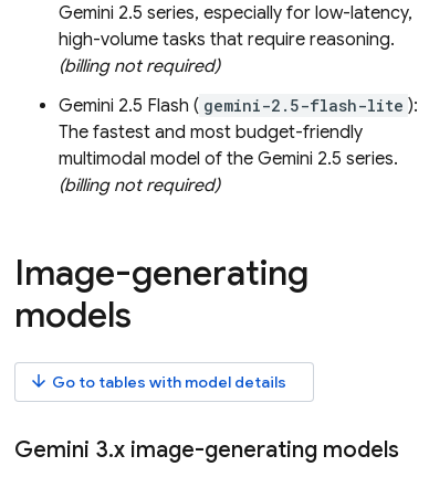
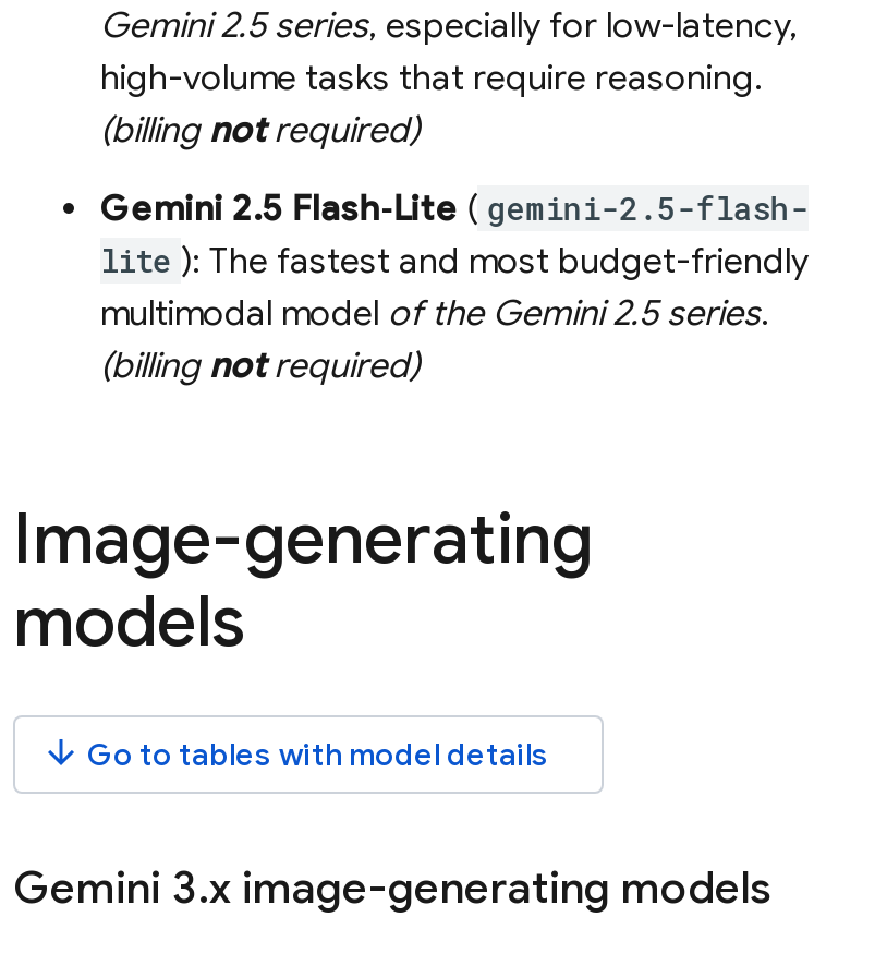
[59,95,418,144] Gemini 2.5 Flash ( gemini-2.5-flash-lite ): | The fastest and most budget-friendly -> [100,188,809,284] Gemini 2.5 Flash‑Lite ( gemini-2.5-flash- | lite ): The fastest and most budget-friendly

